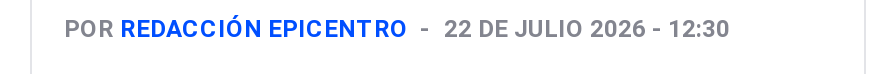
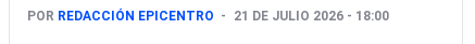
[64,15,730,43] POR REDACCIÓN EPICENTRO 22 DE JULIO 2026 - 12:30 -> [27,9,389,24] POR REDACCIÓN EPICENTRO 21 DE JULIO 2026 - 18:00

